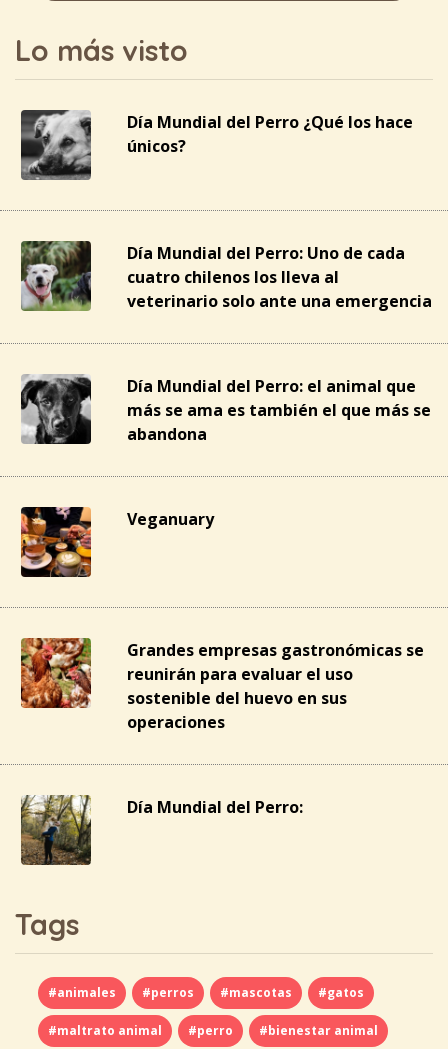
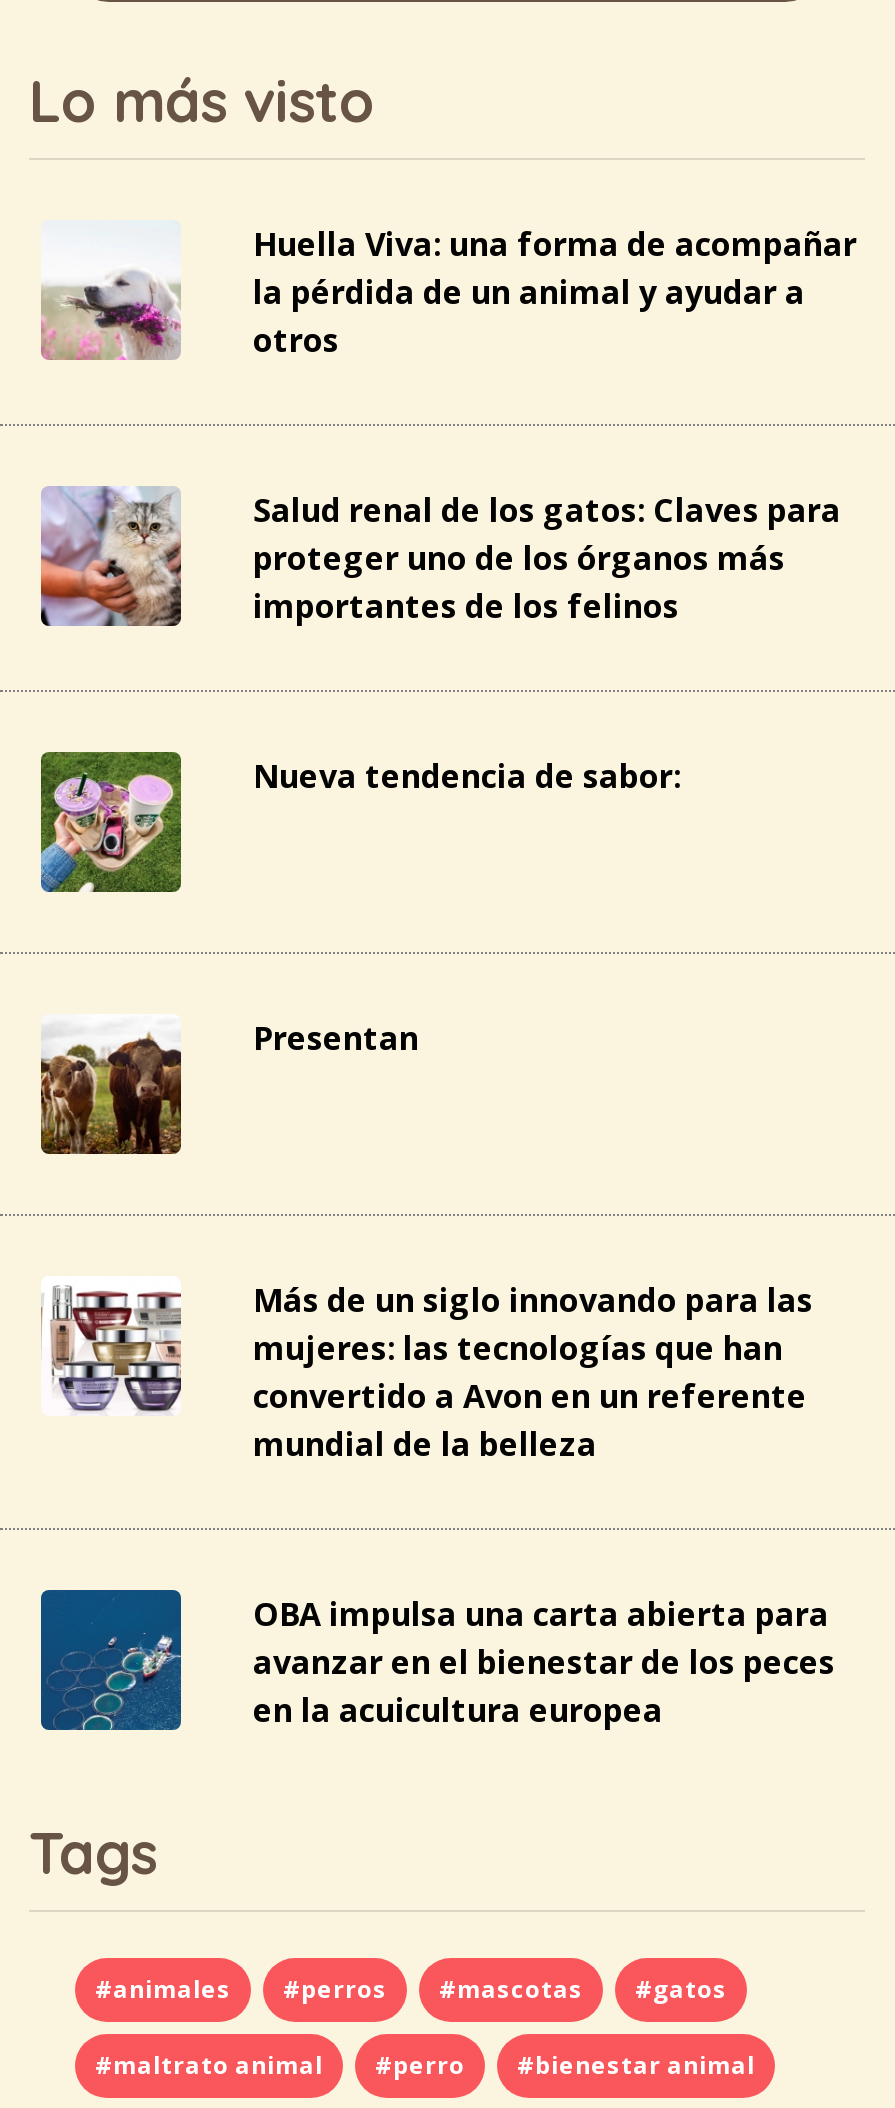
[20,109,413,181] [image] | Día Mundial del Perro ¿Qué los hace | únicos? -> [41,222,857,362] [image] | Huella Viva: una forma de acompañar | la pérdida de un animal y ayudar a | otros
[20,240,432,312] [image] | Día Mundial del Perro: Uno de cada | cuatro chilenos los lleva al | veterinario solo ante una emergencia -> [39,486,841,628] [image] | Salud renal de los gatos: Claves para | proteger uno de los órganos más | importantes de los felinos
[21,374,431,445] [image] | Día Mundial del Perro: el animal que | más se ama es también el que más se | abandona -> [39,750,681,894] [image] | Nueva tendencia de sabor:
[20,506,214,578] [image] | Veganuary -> [39,1016,419,1156] [image] | Presentan
[20,637,424,733] [image] | Grandes empresas gastronómicas se | reunirán para evaluar el uso | sostenible del huevo en sus | operaciones -> [41,1278,813,1466] [image] | Más de un siglo innovando para las | mujeres: las tecnologías que han | convertido a Avon en un referente | mundial de la belleza
[20,794,303,866] [image] | Día Mundial del Perro: -> [39,1588,835,1732] [image] | OBA impulsa una carta abierta para | avanzar en el bienestar de los peces | en la acuicultura europea

